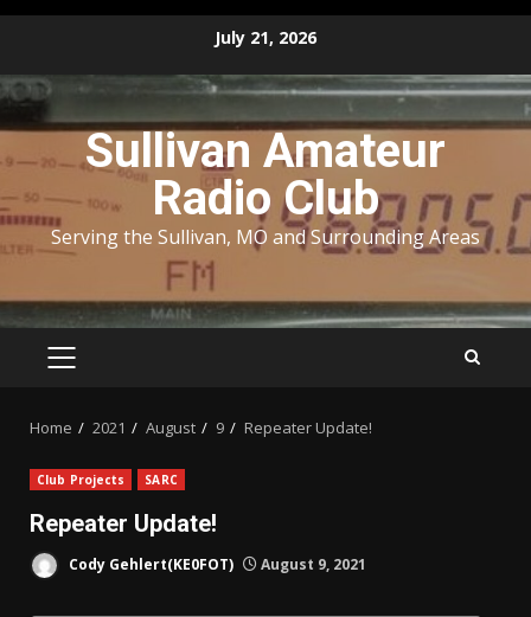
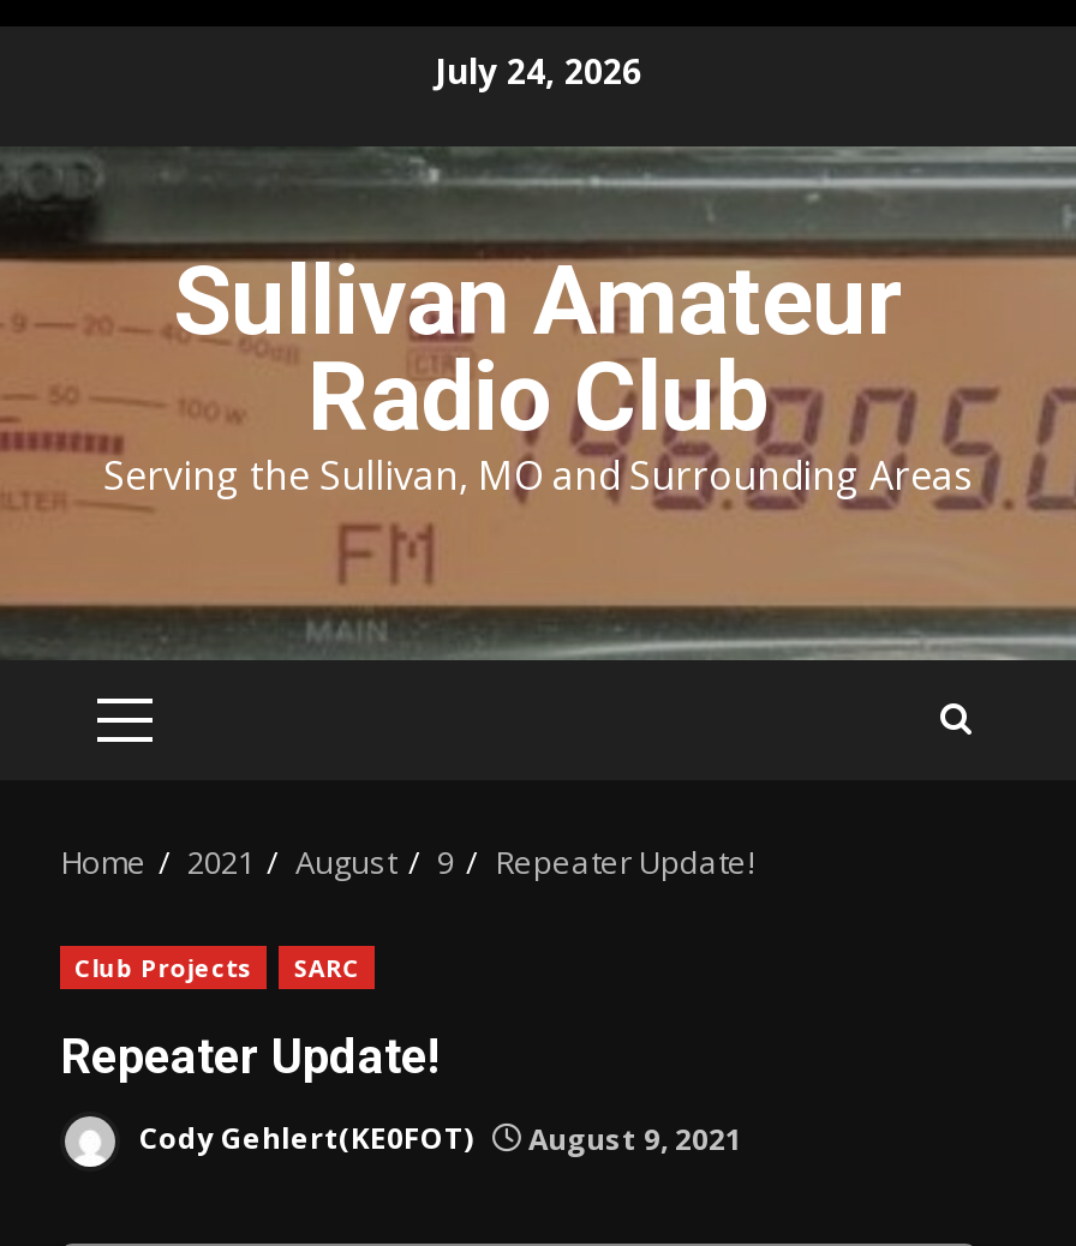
[215,25,316,48] July 21, 2026 -> [435,47,641,92] July 24, 2026

